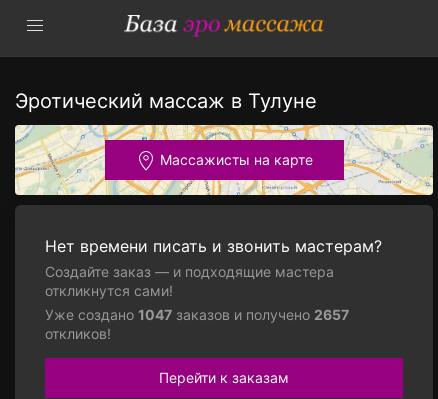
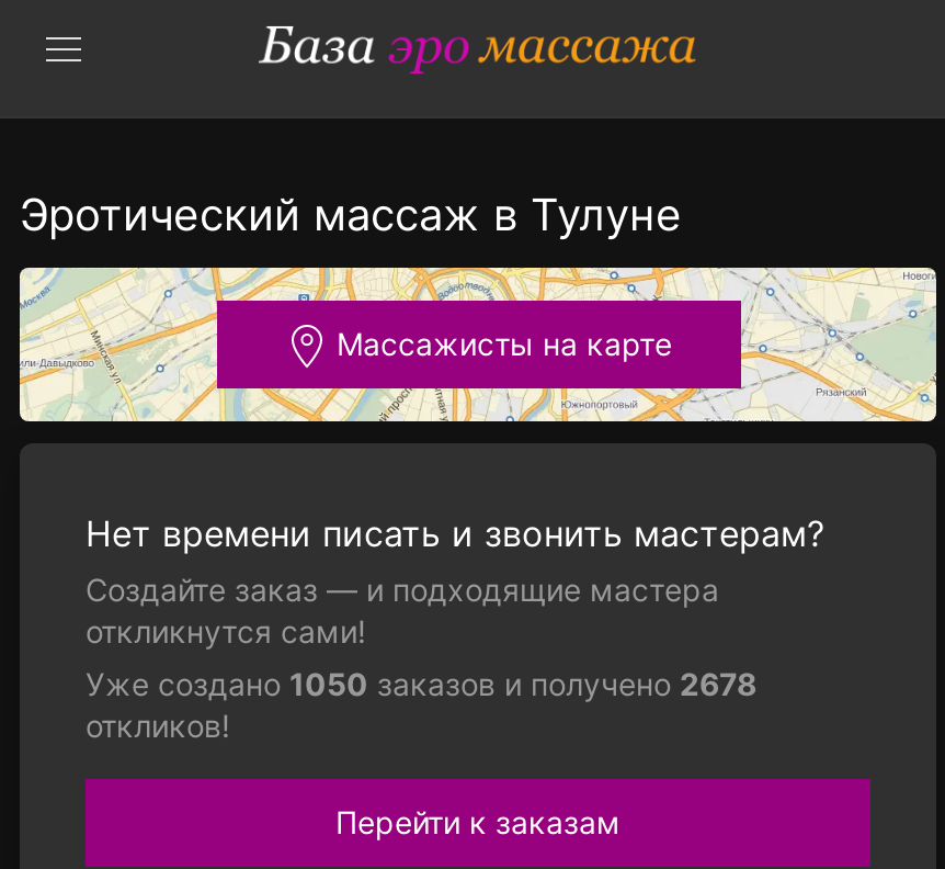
[45,306,349,323] Уже создано 1047 заказов и получено 2657 -> [86,665,756,702] Уже создано 1050 заказов и получено 2678

